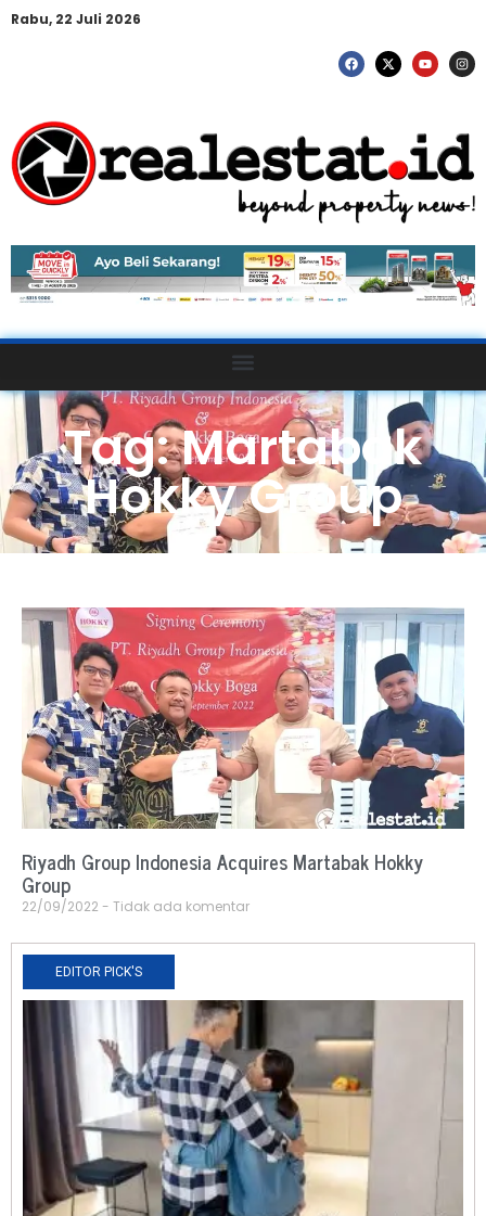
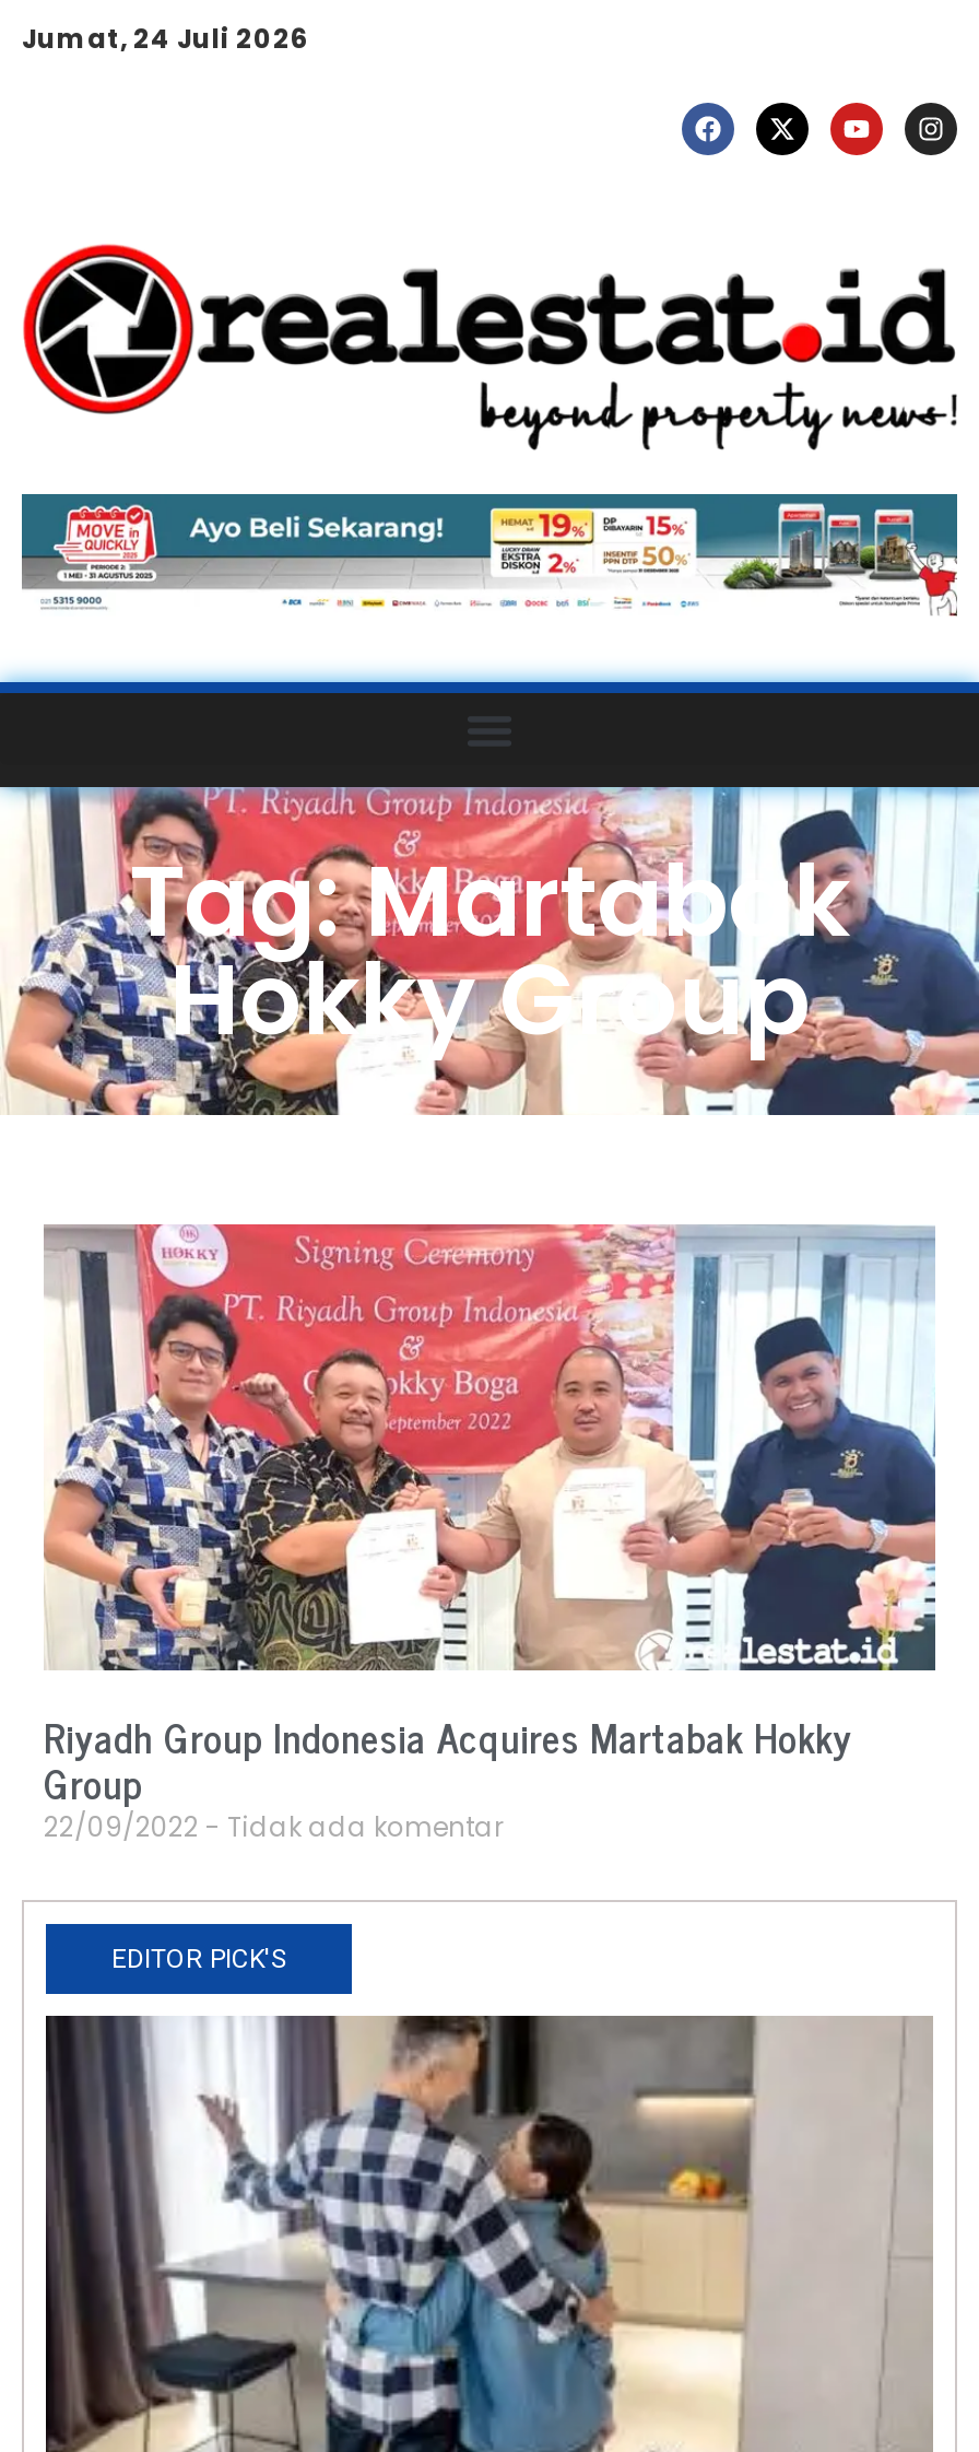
[11,10,141,28] Rabu, 22 Juli 2026 -> [22,20,308,57] Jumat, 24 Juli 2026

